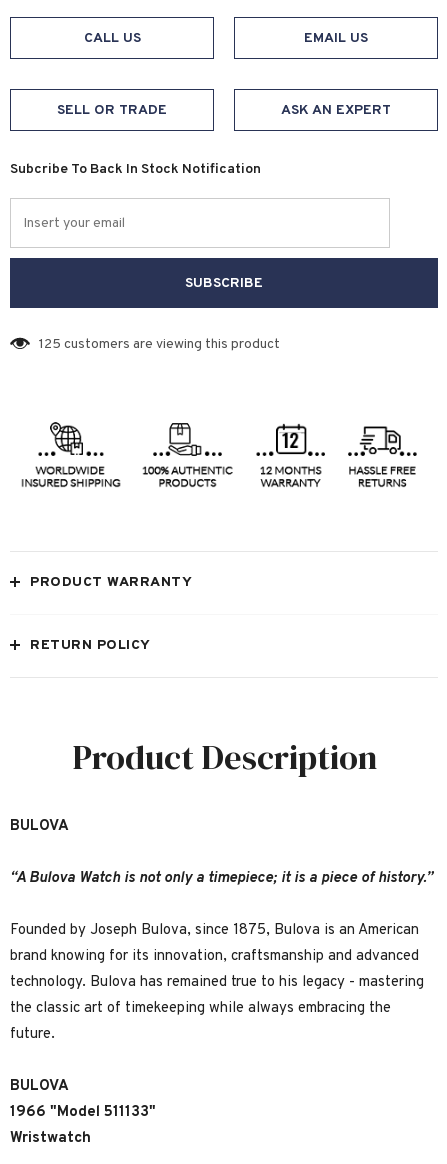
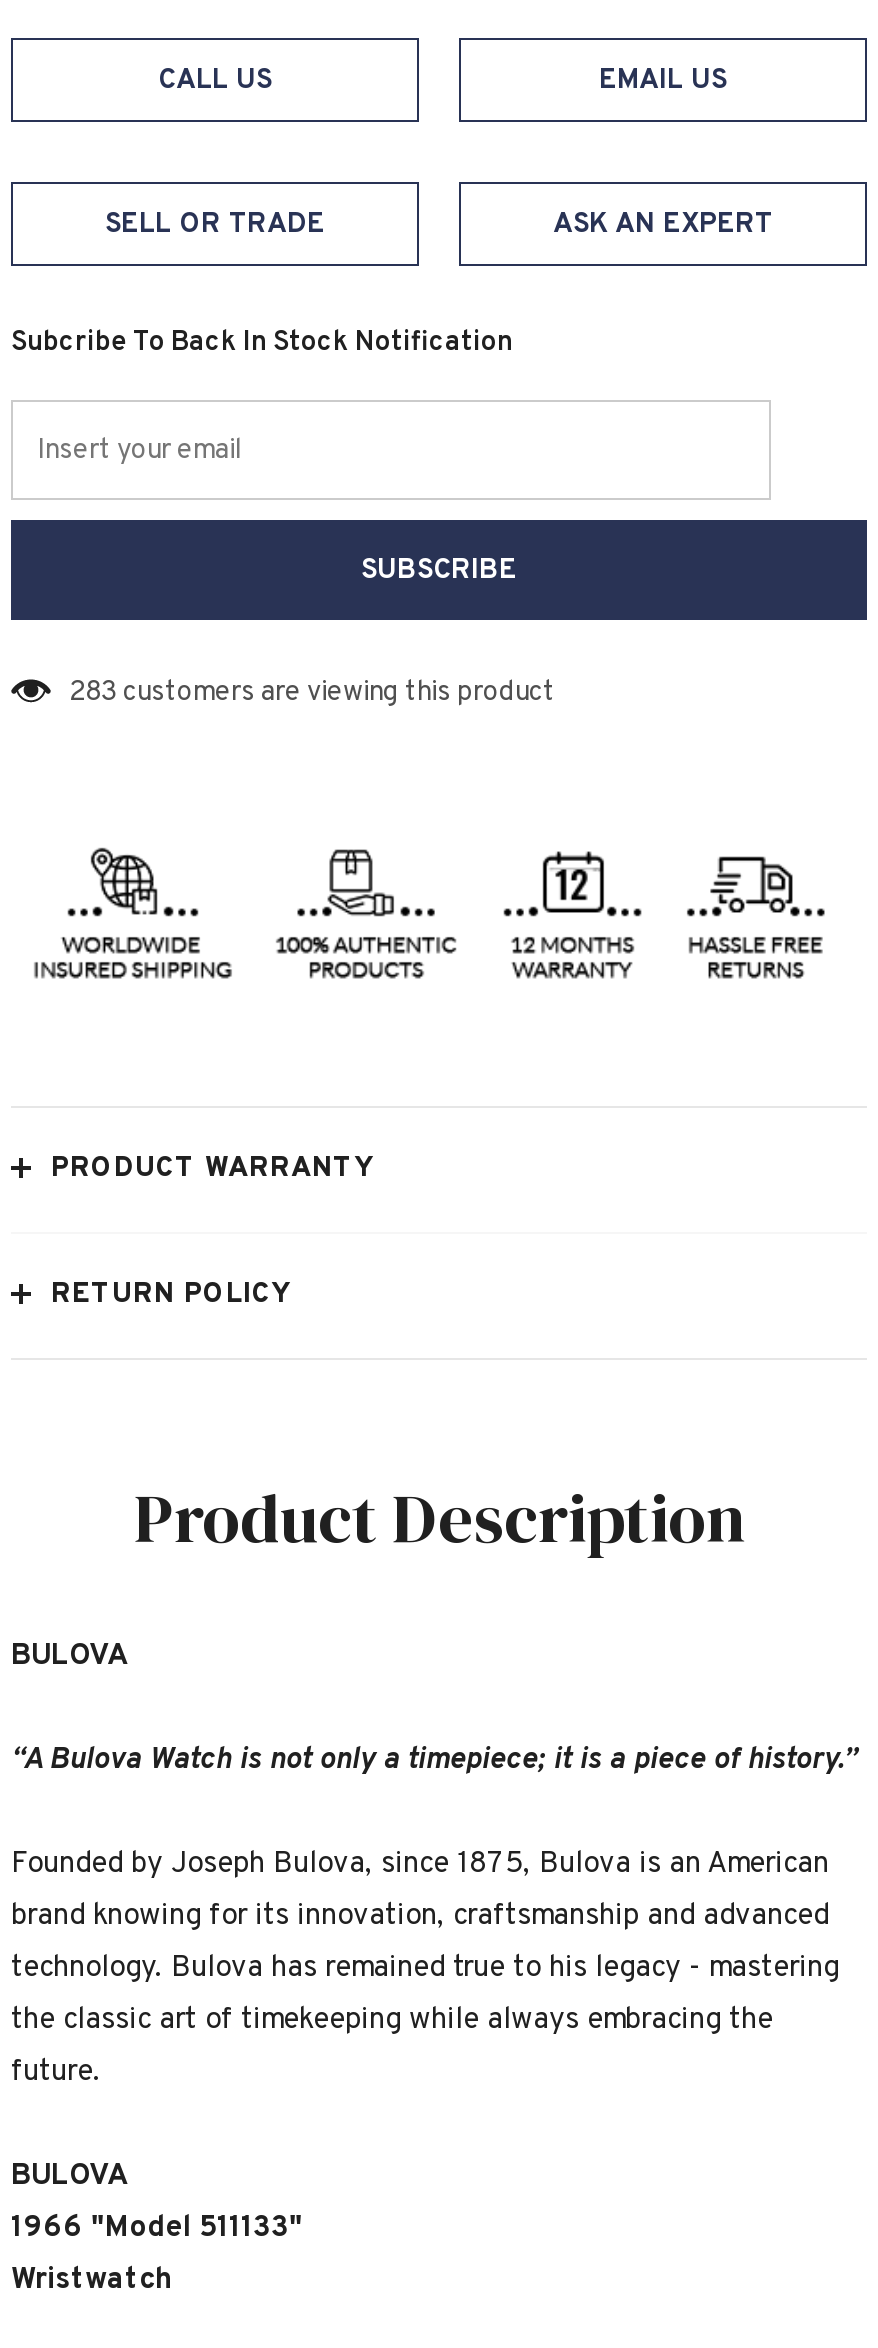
[39,336,280,353] 125 customers are viewing this product -> [69,676,555,710] 283 customers are viewing this product

